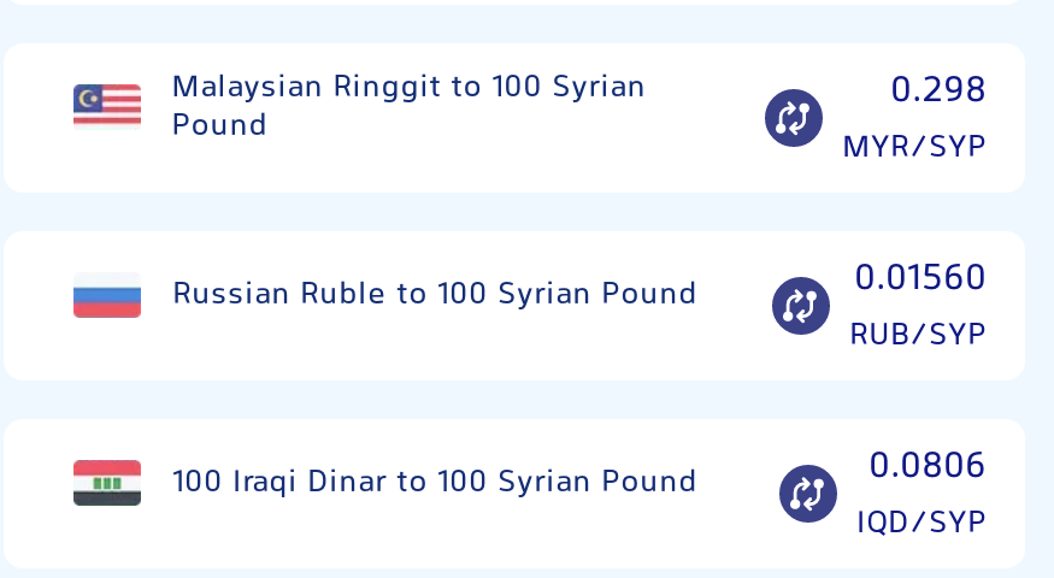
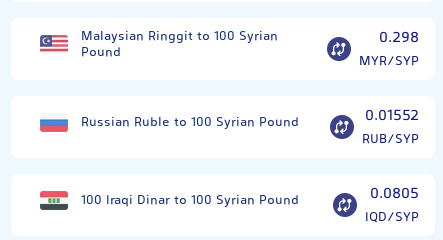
[854,250,987,310] 0.01560 -> [365,104,419,129] 0.01552
[868,438,987,498] 0.0806 -> [370,182,419,207] 0.0805

